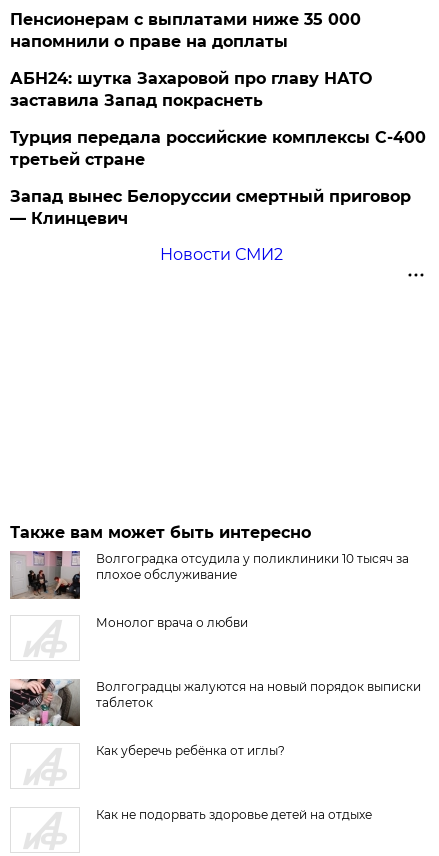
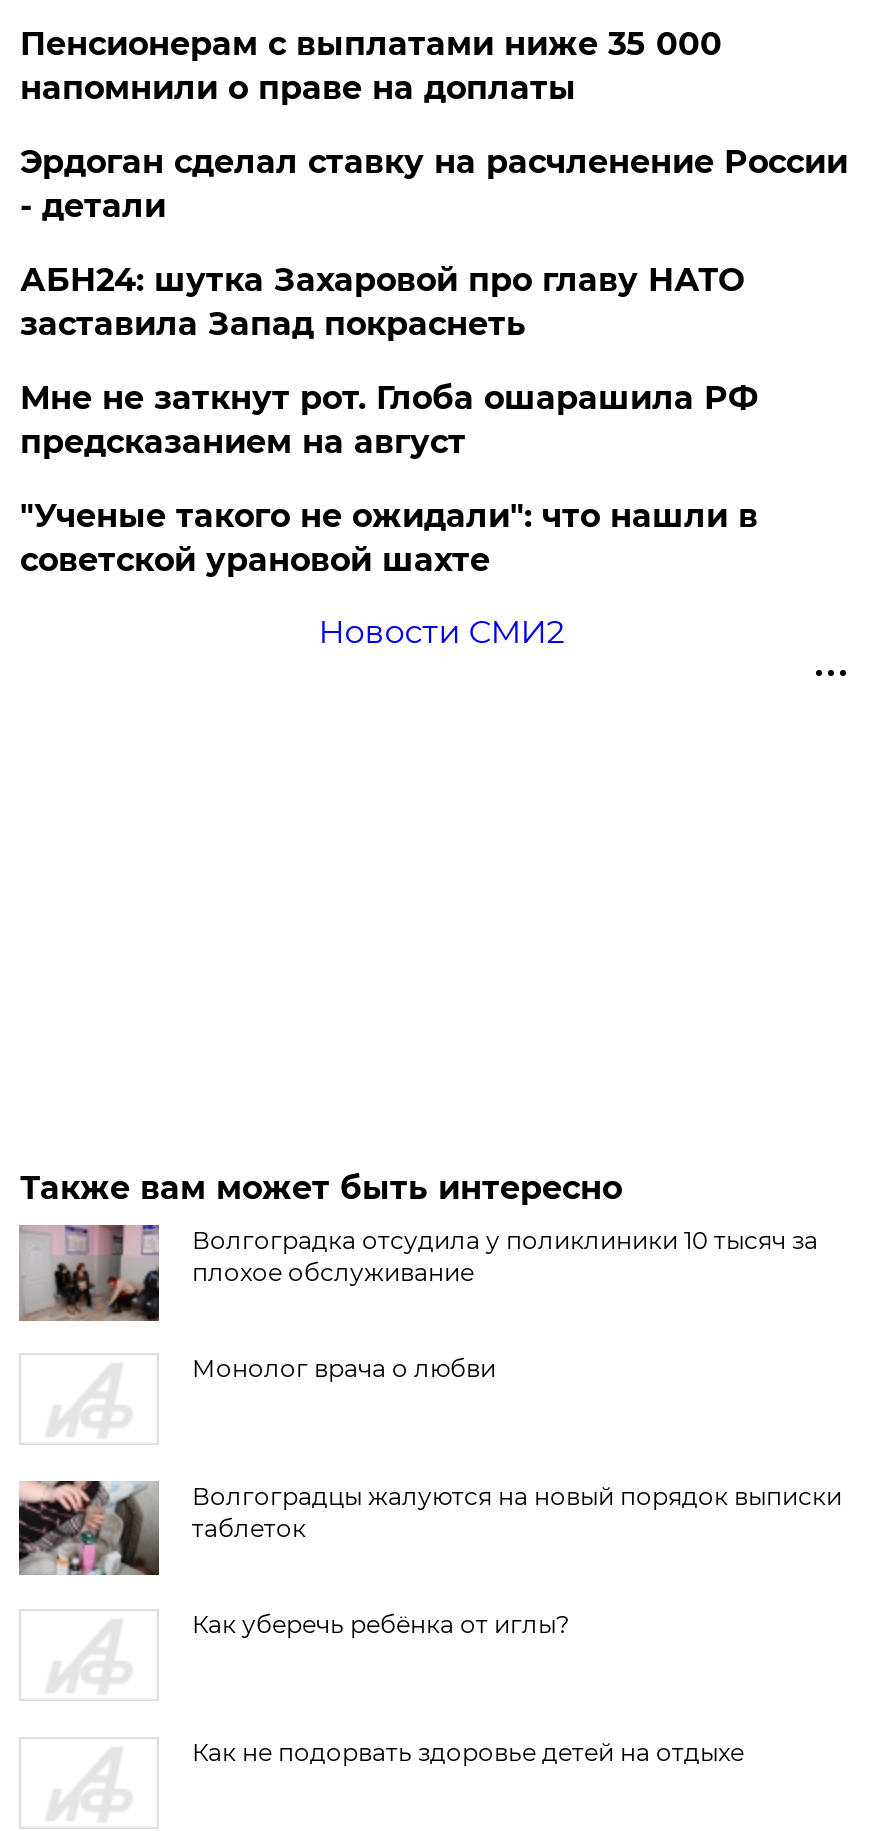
none -> [20,143,848,225] Эрдоган сделал ставку на расчленение России | - детали
[10,128,426,169] Турция передала российские комплексы С-400 | третьей стране -> [20,379,758,461] Мне не заткнут рот. Глоба ошарашила РФ | предсказанием на август
[10,187,411,228] Запад вынес Белоруссии смертный приговор | — Клинцевич -> [20,497,758,579] "Ученые такого не ожидали": что нашли в | советской урановой шахте

